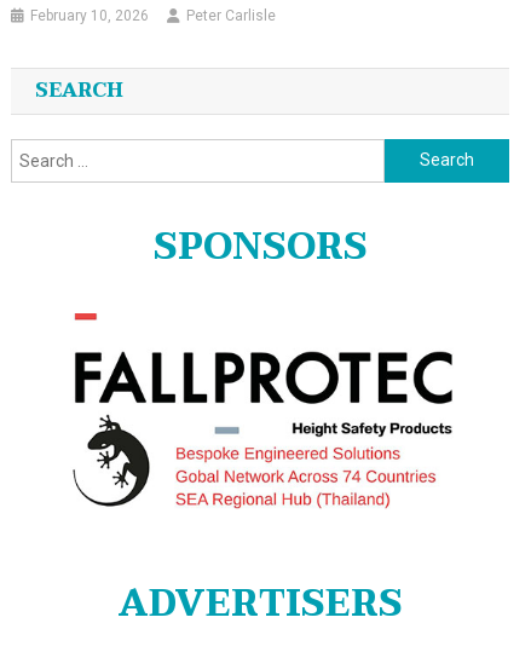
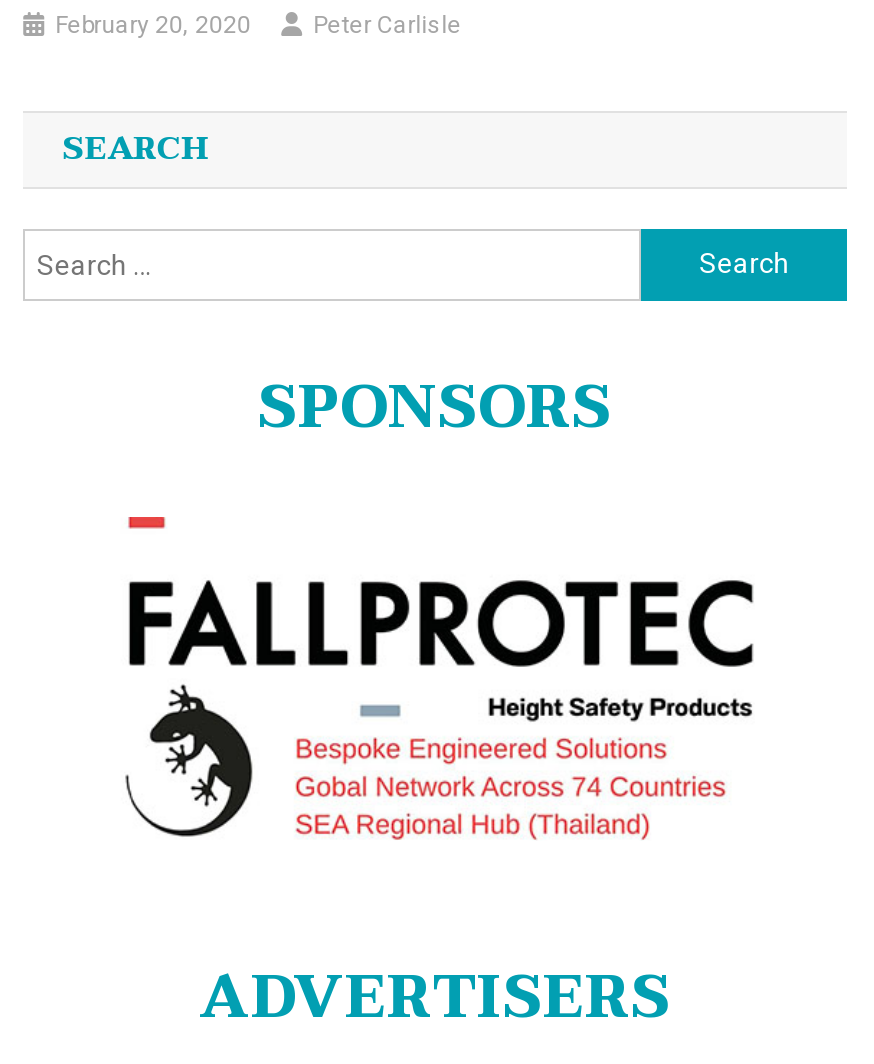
[30,7,149,24] February 10, 2026 -> [55,11,251,39] February 20, 2020

